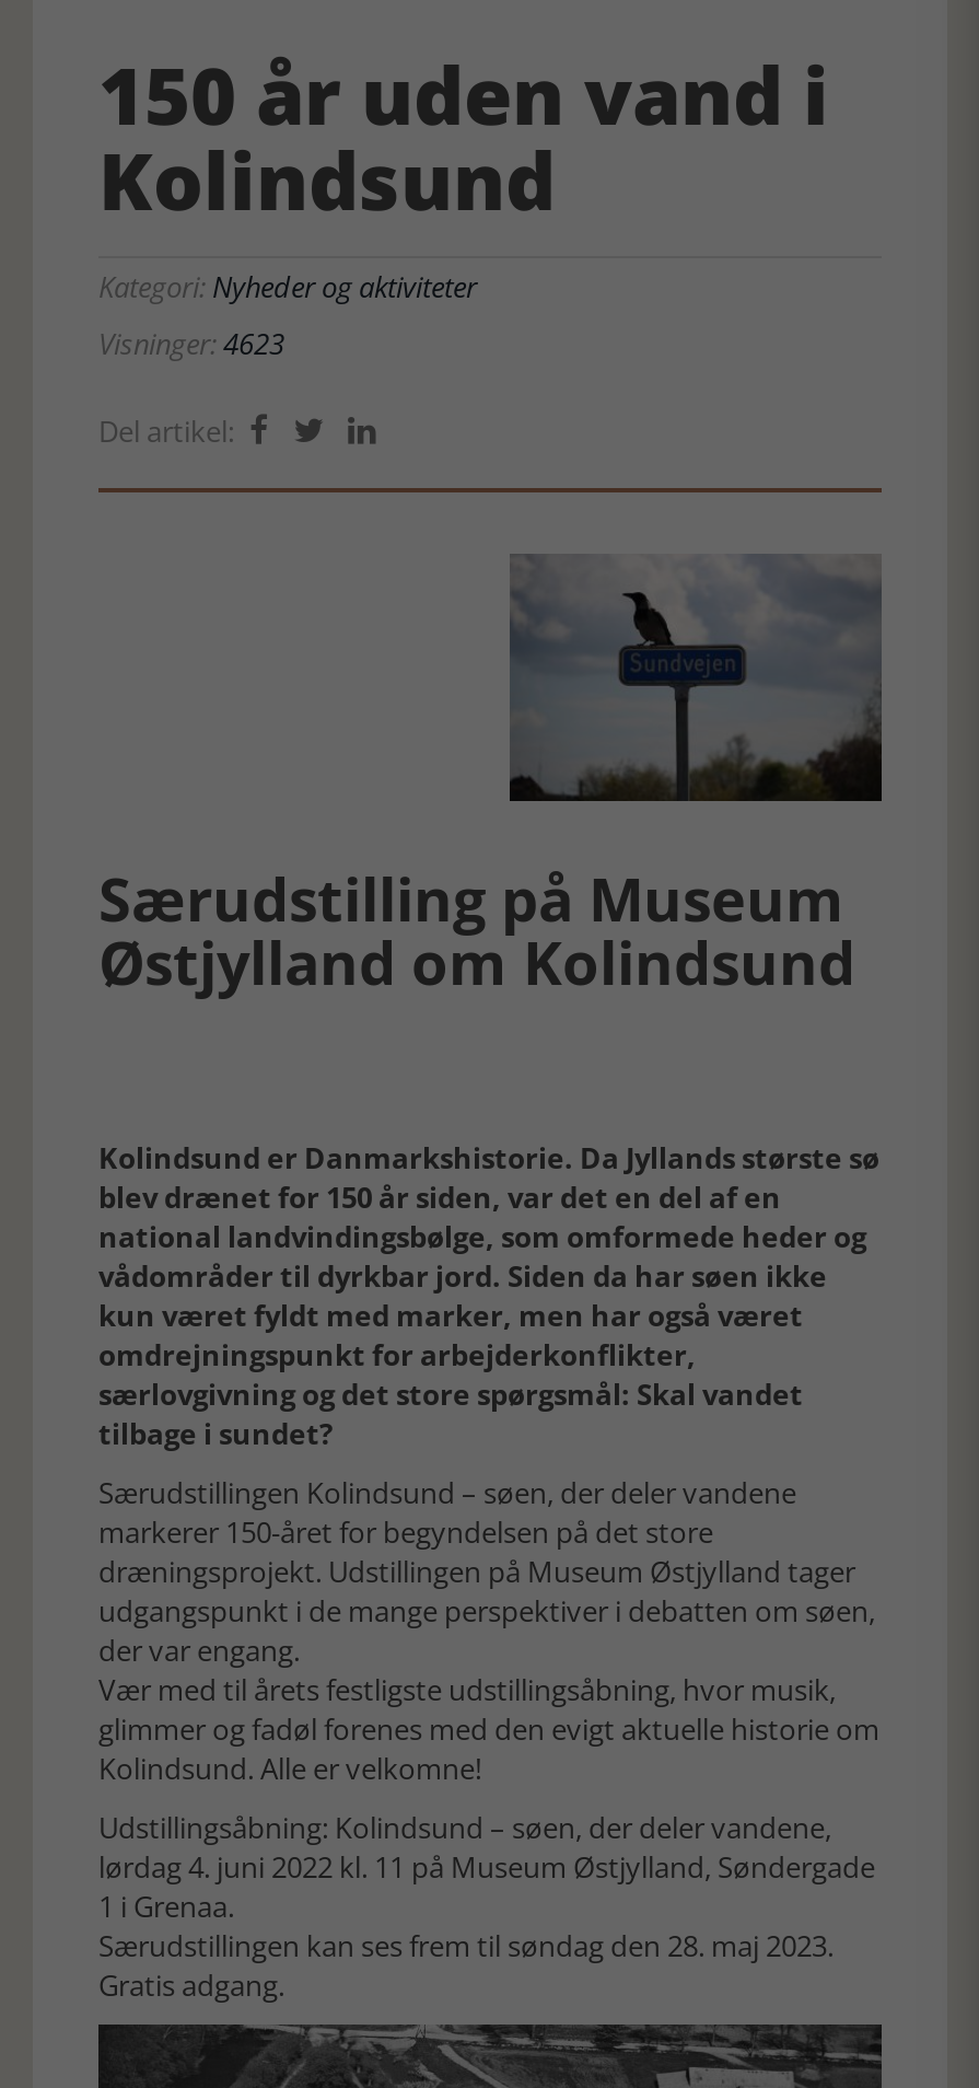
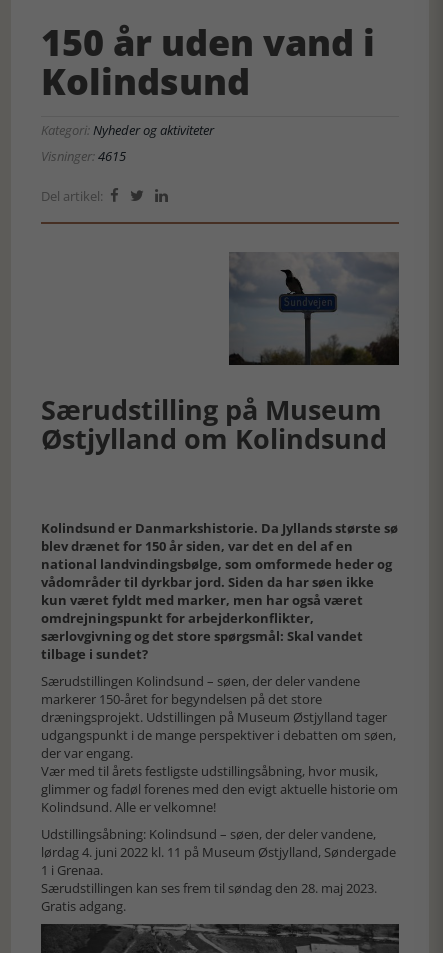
[98,324,284,363] Visninger: 4623 -> [41,147,126,165] Visninger: 4615

